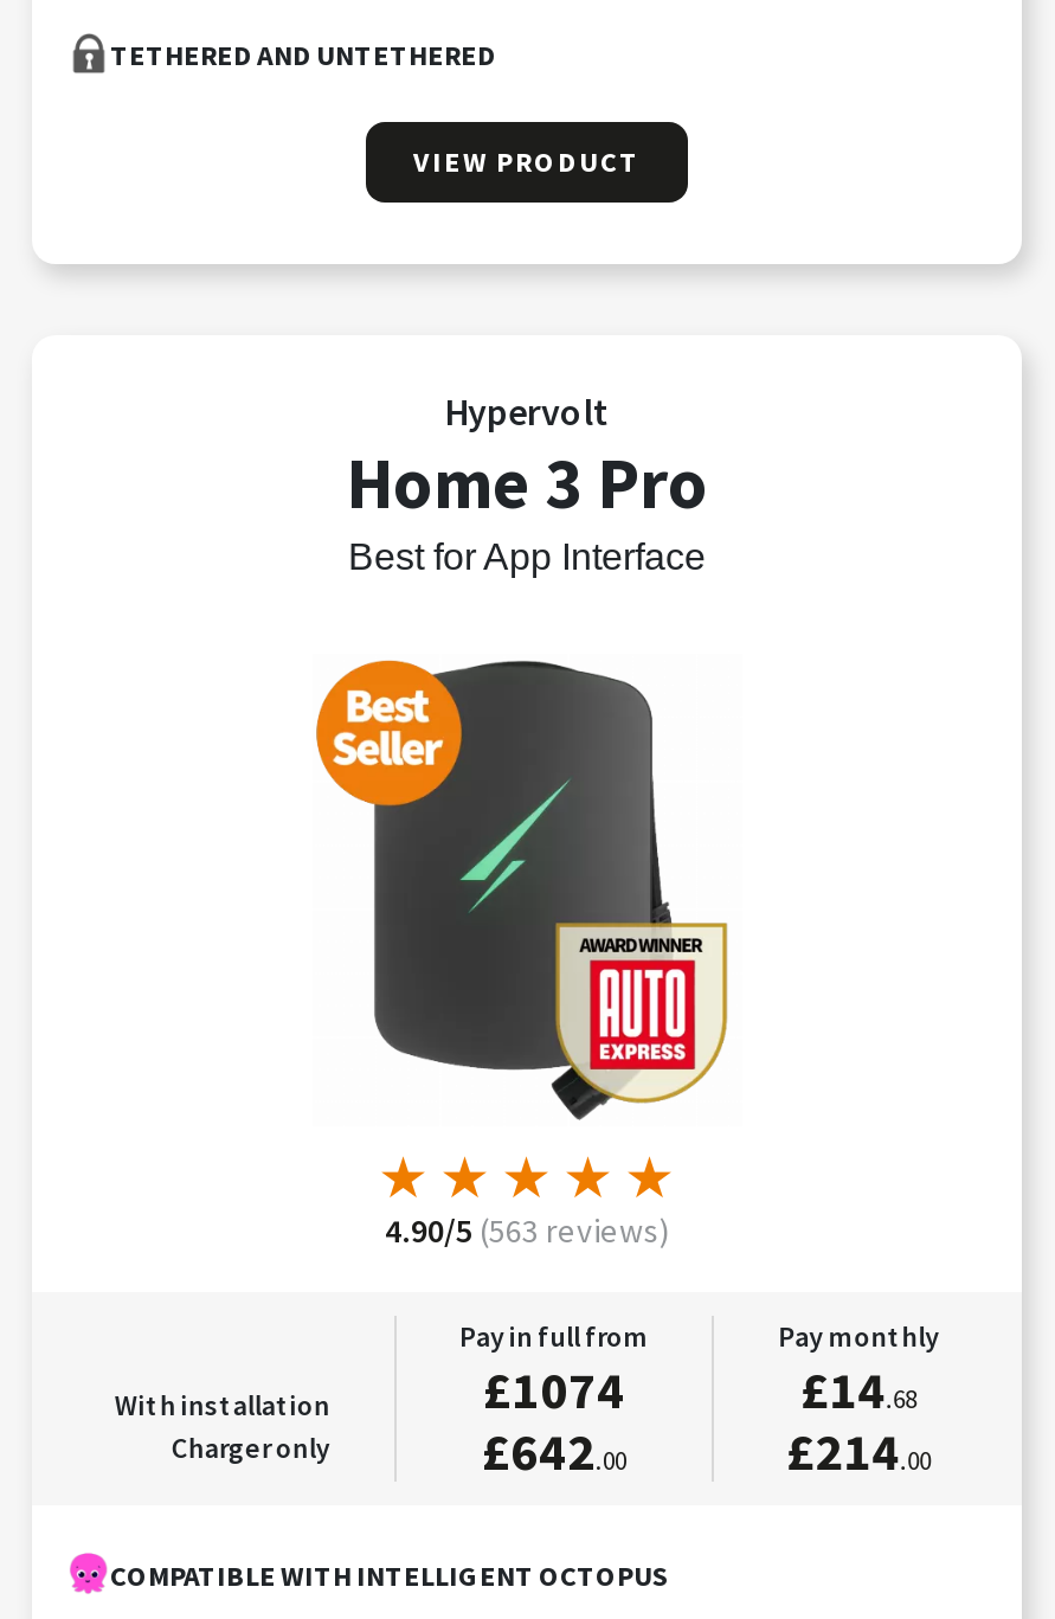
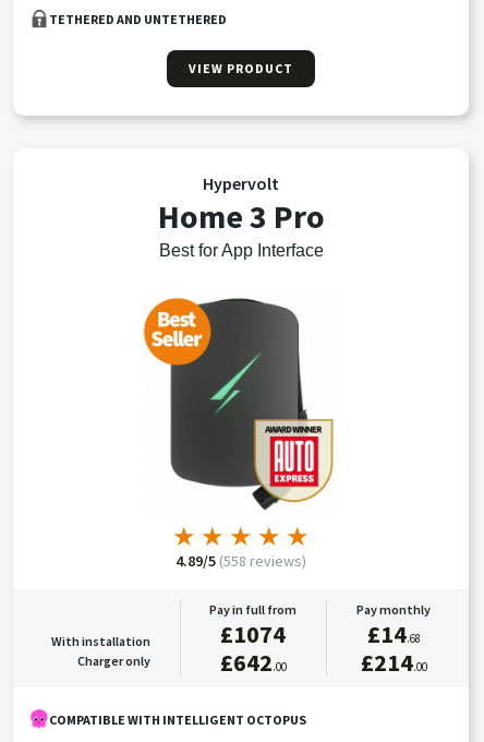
[385,1209,669,1252] 4.90/5 (563 reviews) -> [176,551,306,571] 4.89/5 (558 reviews)

